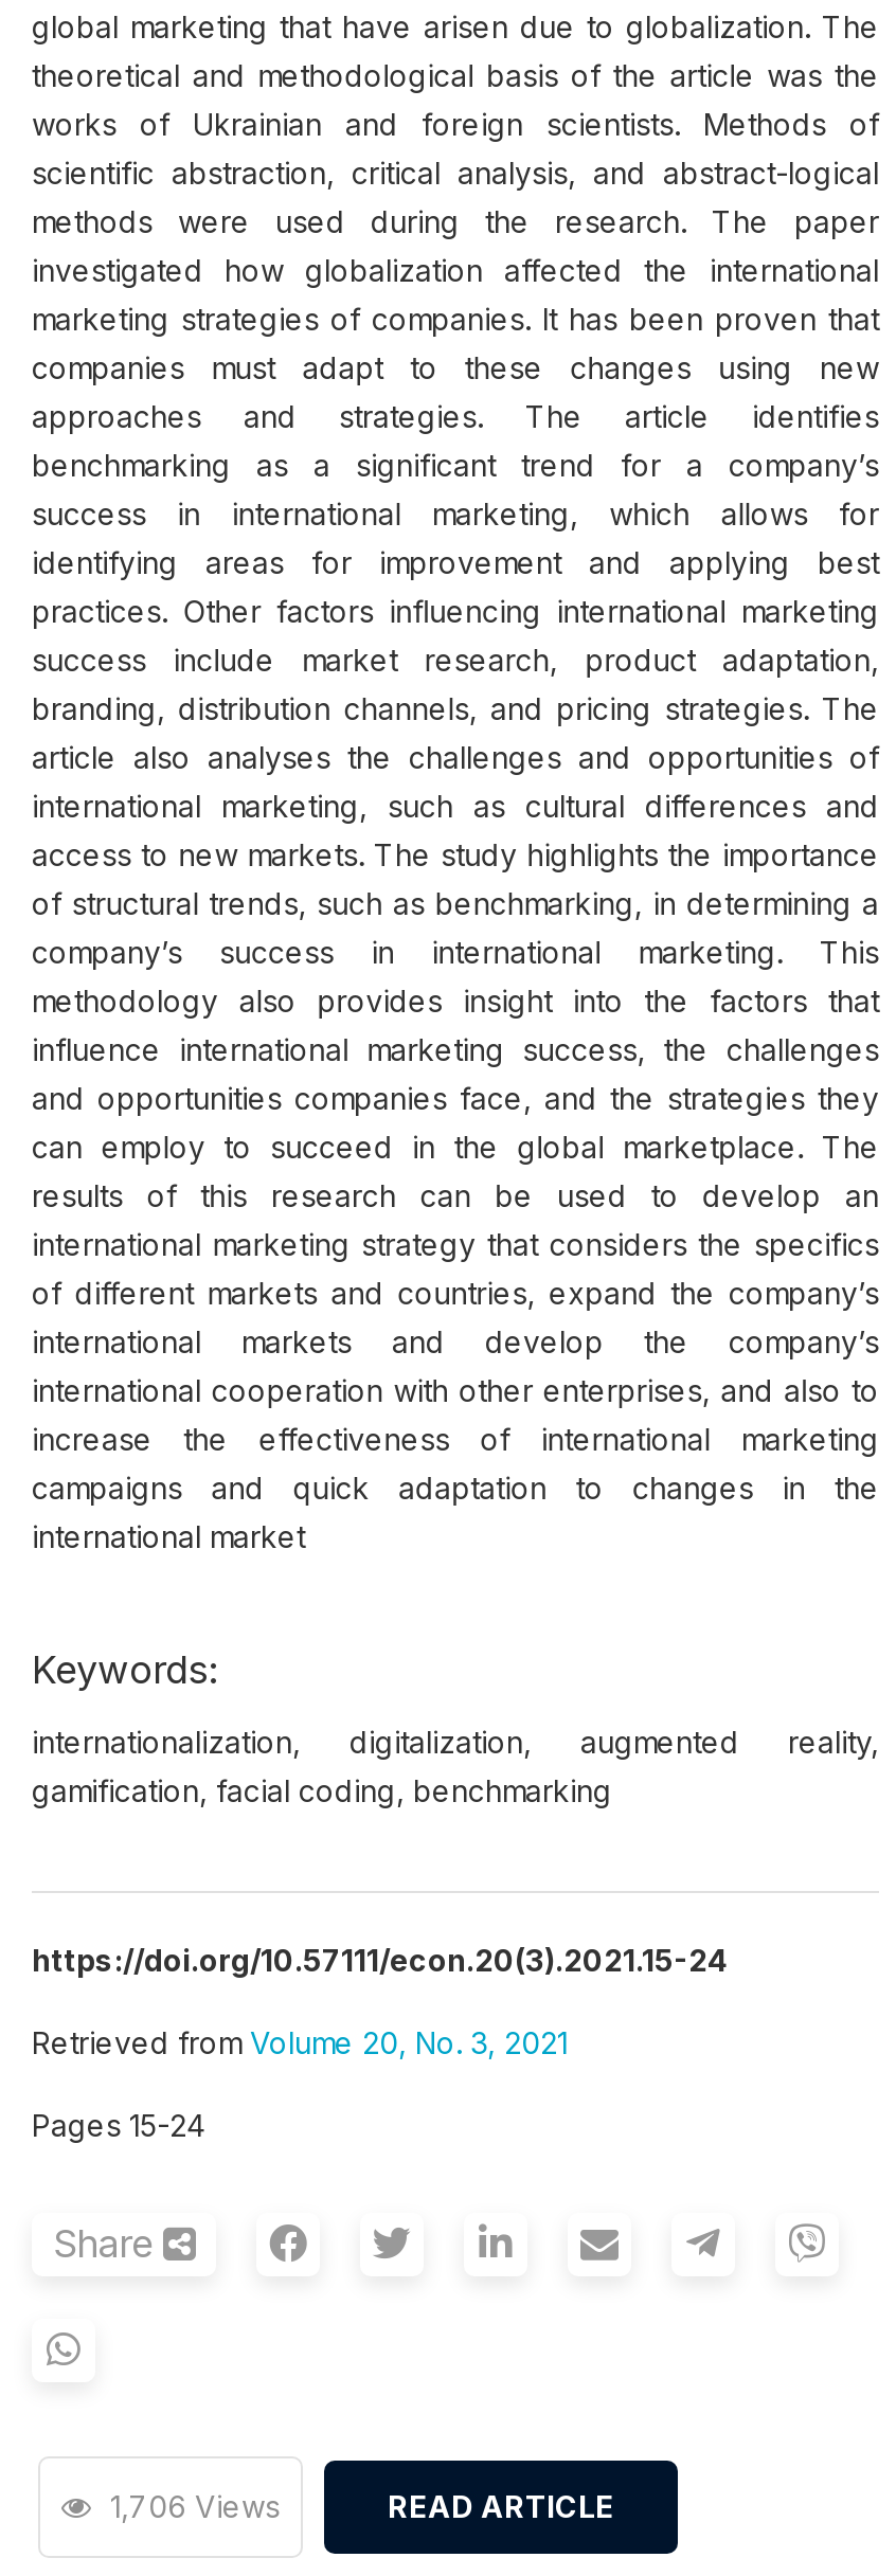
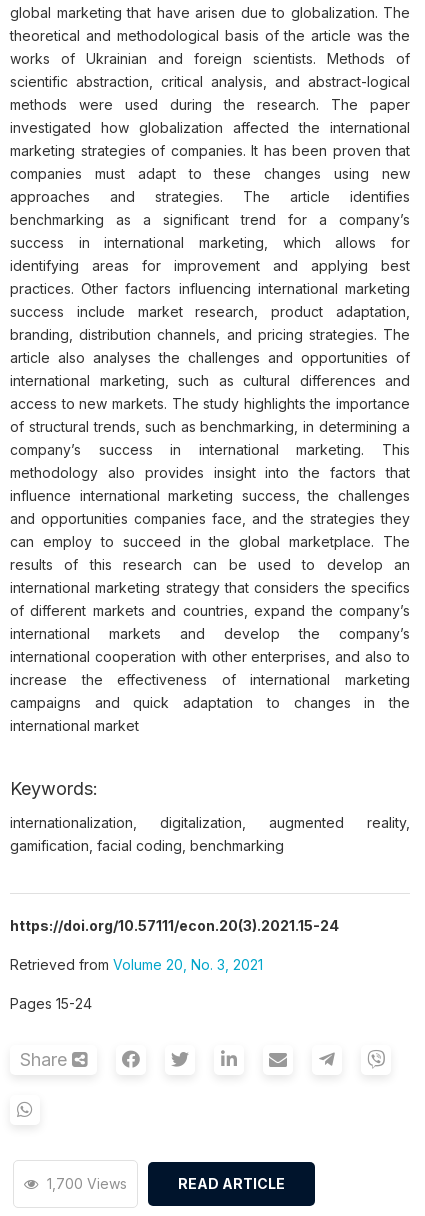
[102,2488,280,2524] 1,706 Views -> [43,1175,127,1192] 1,700 Views

